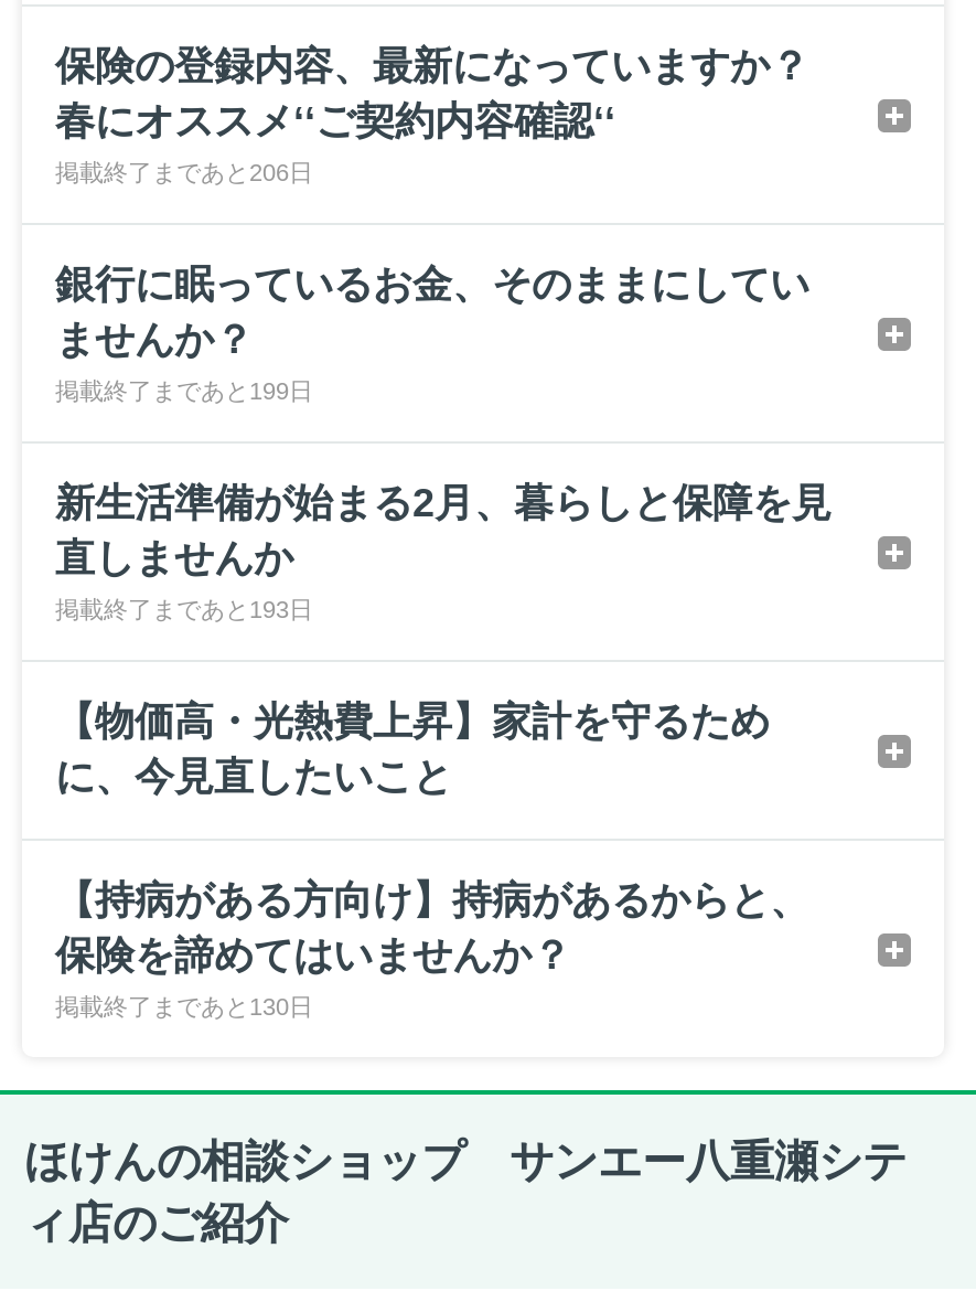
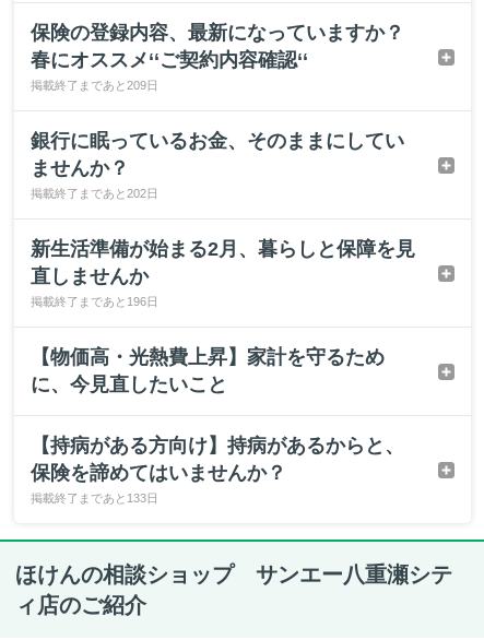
[55,159,313,185] 掲載終了まであと206日 -> [31,79,158,92] 掲載終了まであと209日
[55,377,313,404] 掲載終了まであと199日 -> [31,187,158,200] 掲載終了まであと202日
[55,596,313,622] 掲載終了まであと193日 -> [31,295,158,308] 掲載終了まであと196日
[55,993,313,1020] 掲載終了まであと130日 -> [31,491,158,505] 掲載終了まであと133日

